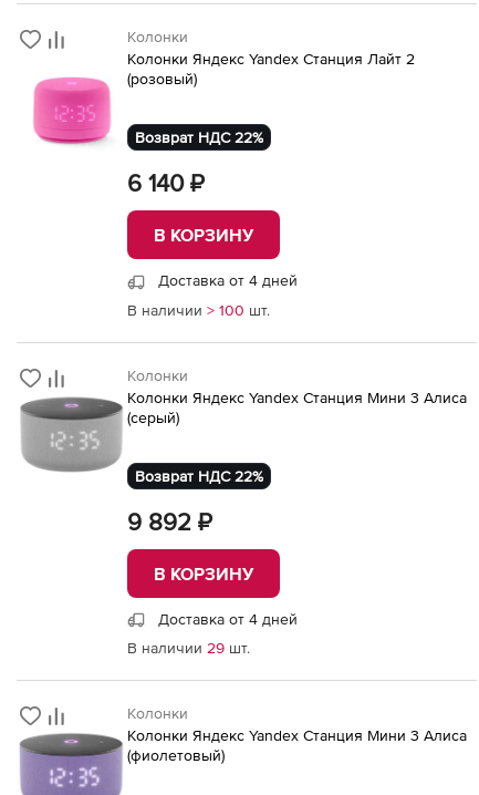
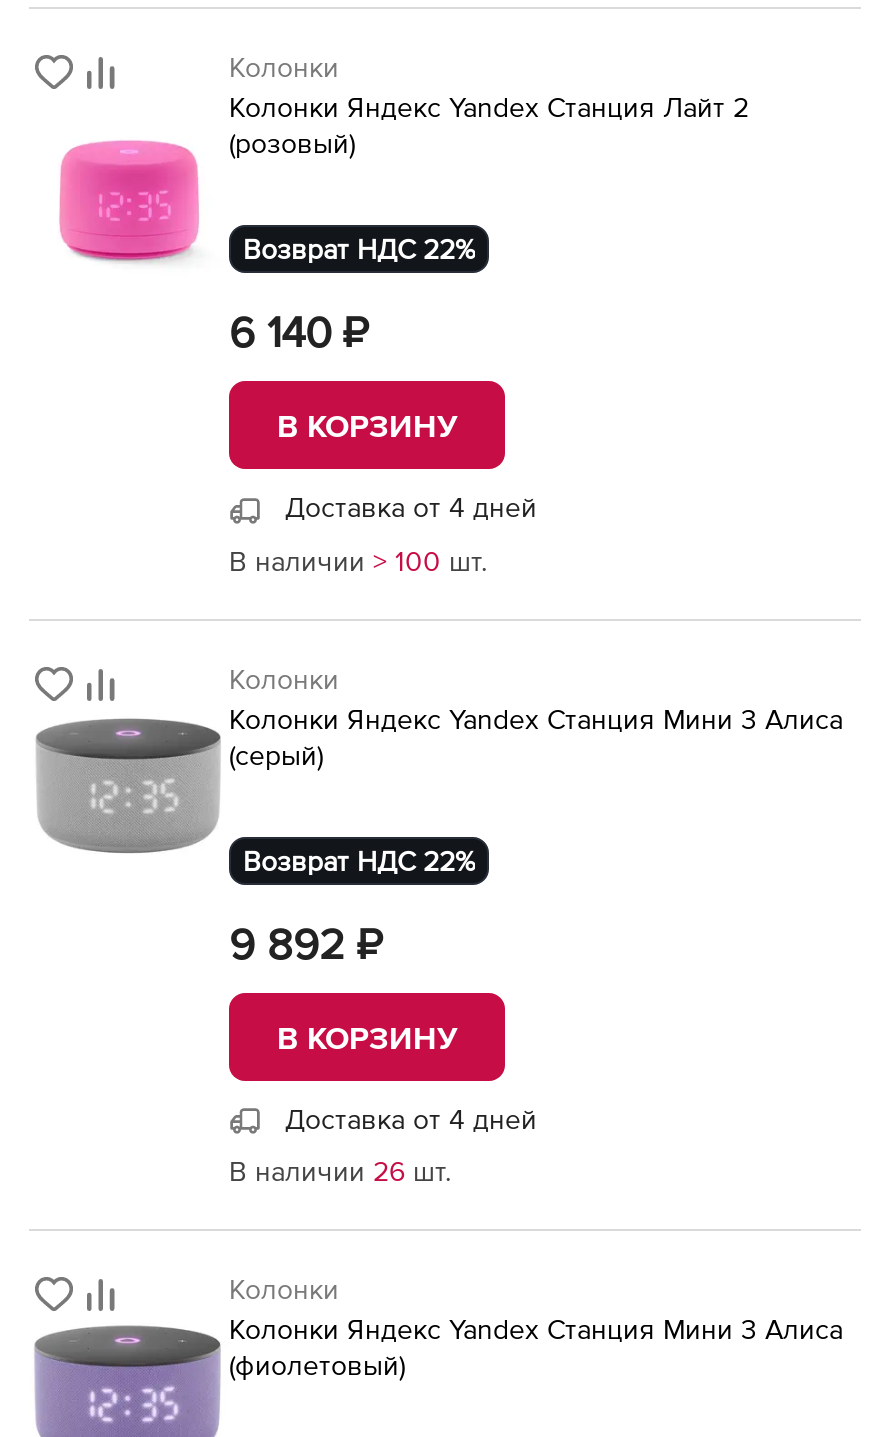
[127,639,250,657] В наличии 29 шт. -> [229,1156,451,1188] В наличии 26 шт.

